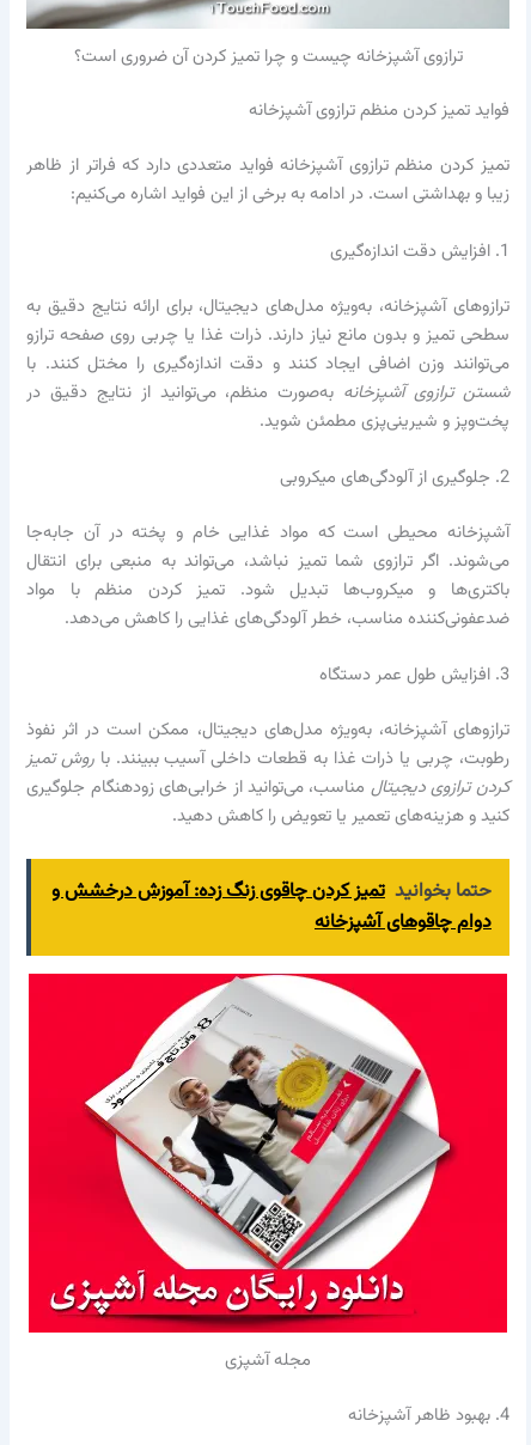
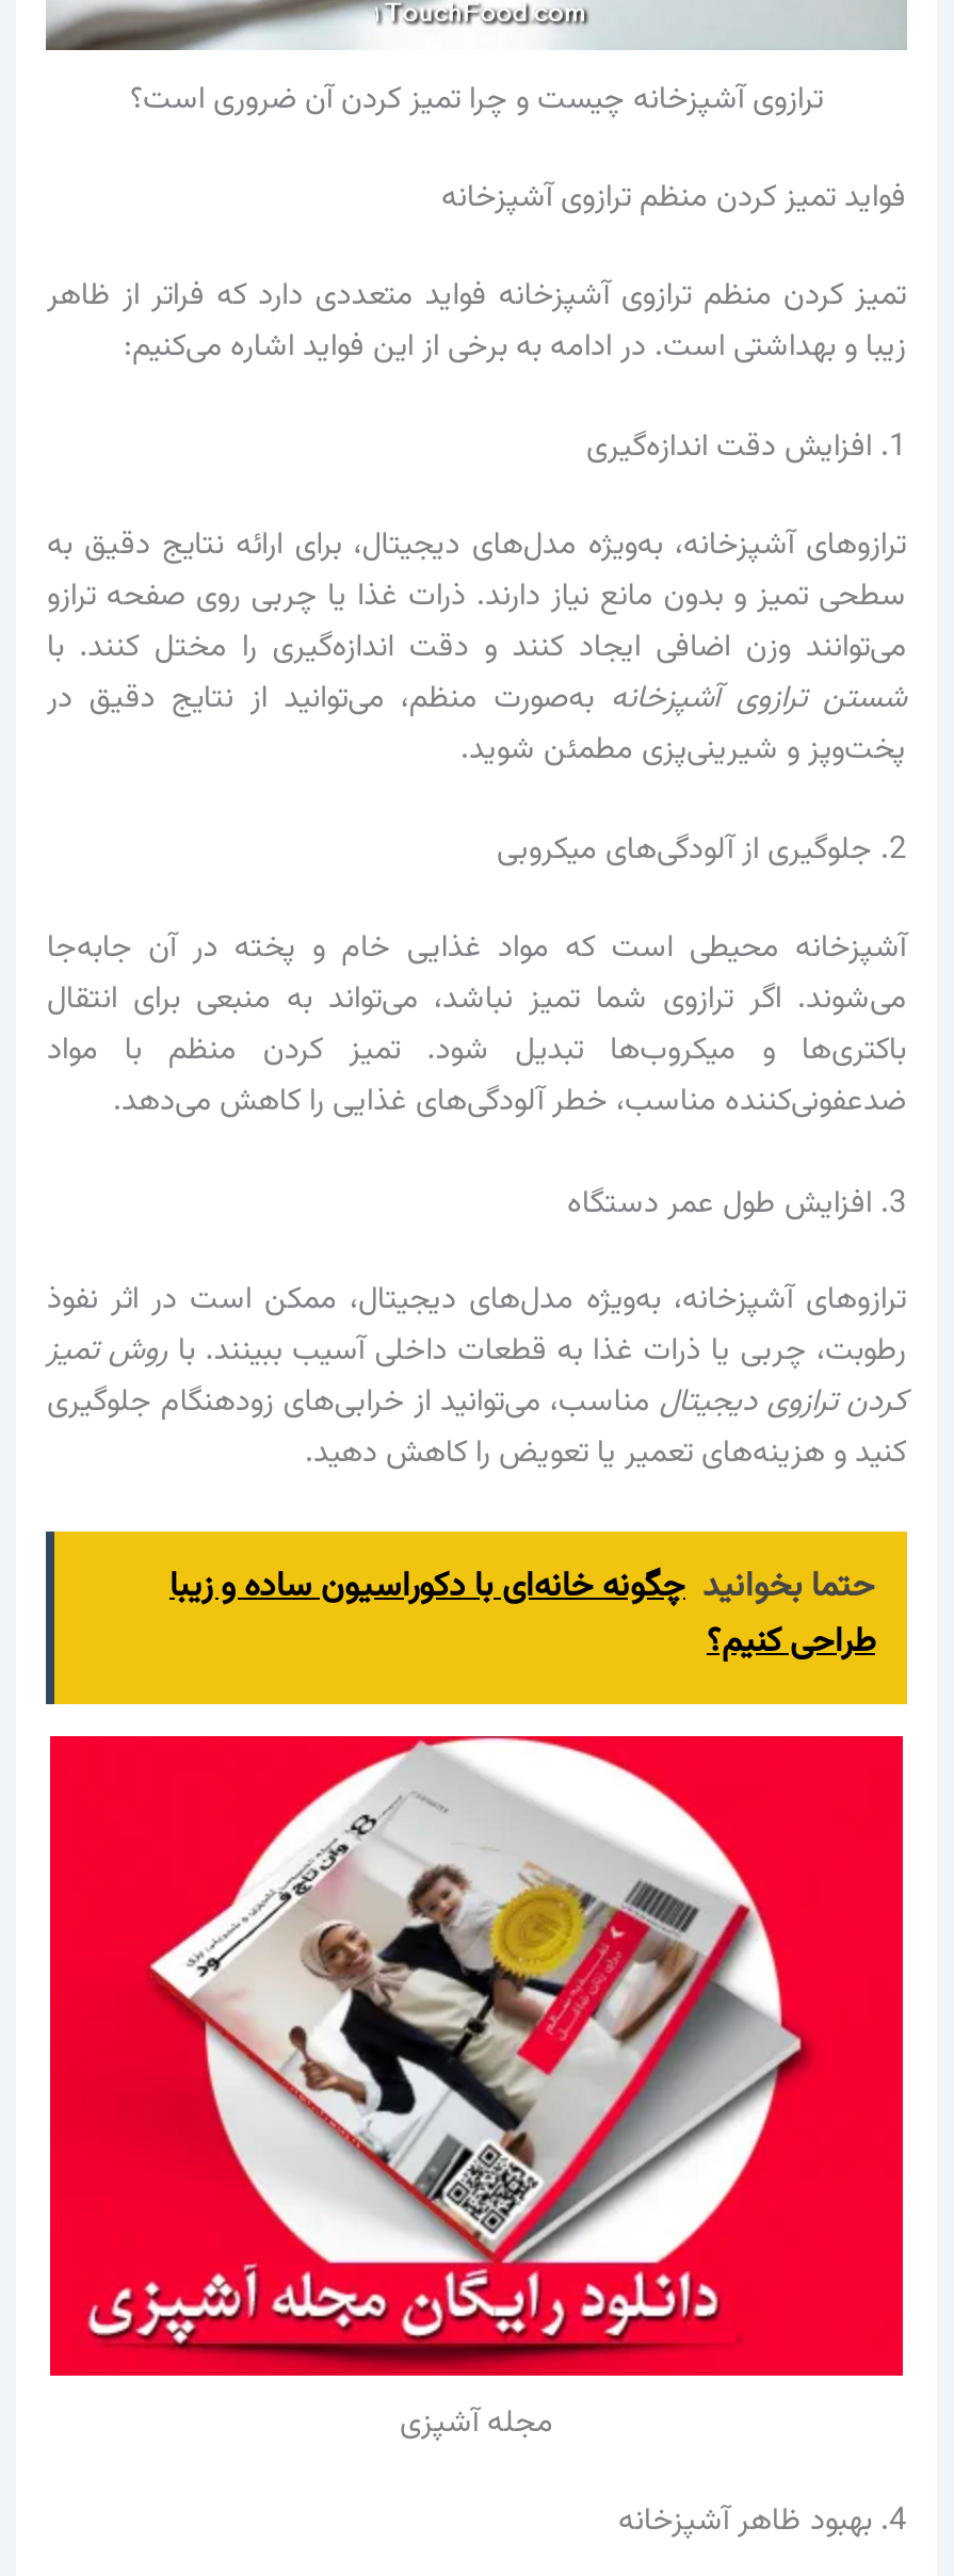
[51,877,492,938] حتما بخوانید تمیز کردن چاقوی زنگ زده: آموزش درخشش و | دوام چاقوهای آشپزخانه -> [169,1562,875,1671] حتما بخوانید چگونه خانه‌ای با دکوراسیون ساده و زیبا | طراحی کنیم؟

